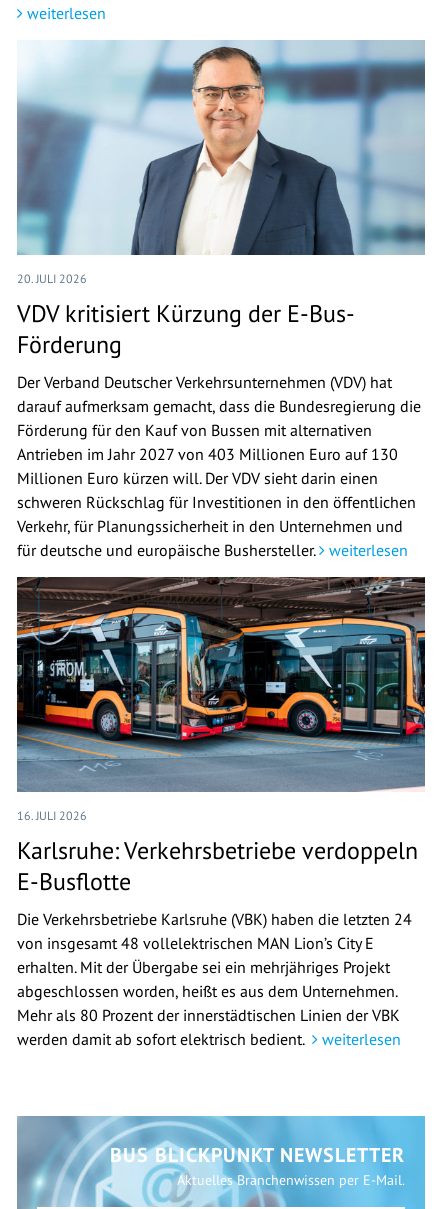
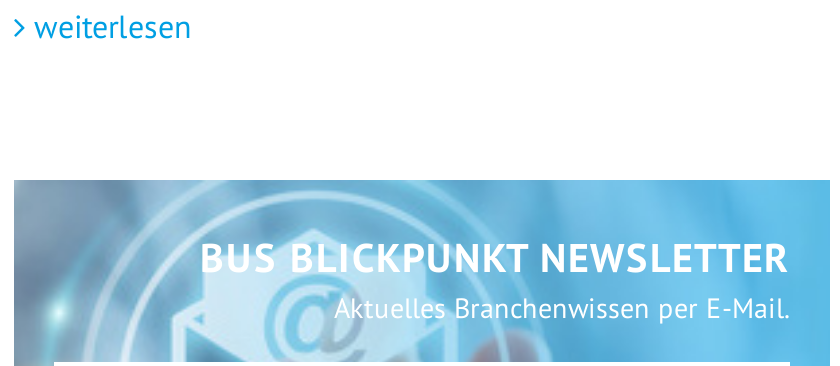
[17,40,426,560] [image] | 20. JULI 2026 | VDV kritisiert Kürzung der E-Bus- | Förderung | Der Verband Deutscher Verkehrsunternehmen (VDV) hat | darauf aufmerksam gemacht, dass die Bundesregierung die | Förderung für den Kauf von Bussen mit alternativen | Antrieben im Jahr 2027 von 403 Millionen Euro auf 130 | Millionen Euro kürzen will. Der VDV sieht darin einen | schweren Rückschlag für Investitionen in den öffentlichen | Verkehr, für Planungssicherheit in den Unternehmen und | für deutsche und europäische Bushersteller. weiterlesen -> none
[16,576,426,1049] [image] | 16. JULI 2026 | Karlsruhe: Verkehrsbetriebe verdoppeln | E-Busflotte | Die Verkehrsbetriebe Karlsruhe (VBK) haben die letzten 24 | von insgesamt 48 vollelektrischen MAN Lion’s City E | erhalten. Mit der Übergabe sei ein mehrjähriges Projekt | abgeschlossen worden, heißt es aus dem Unternehmen. | Mehr als 80 Prozent der innerstädtischen Linien der VBK | werden damit ab sofort elektrisch bedient. weiterlesen -> none

